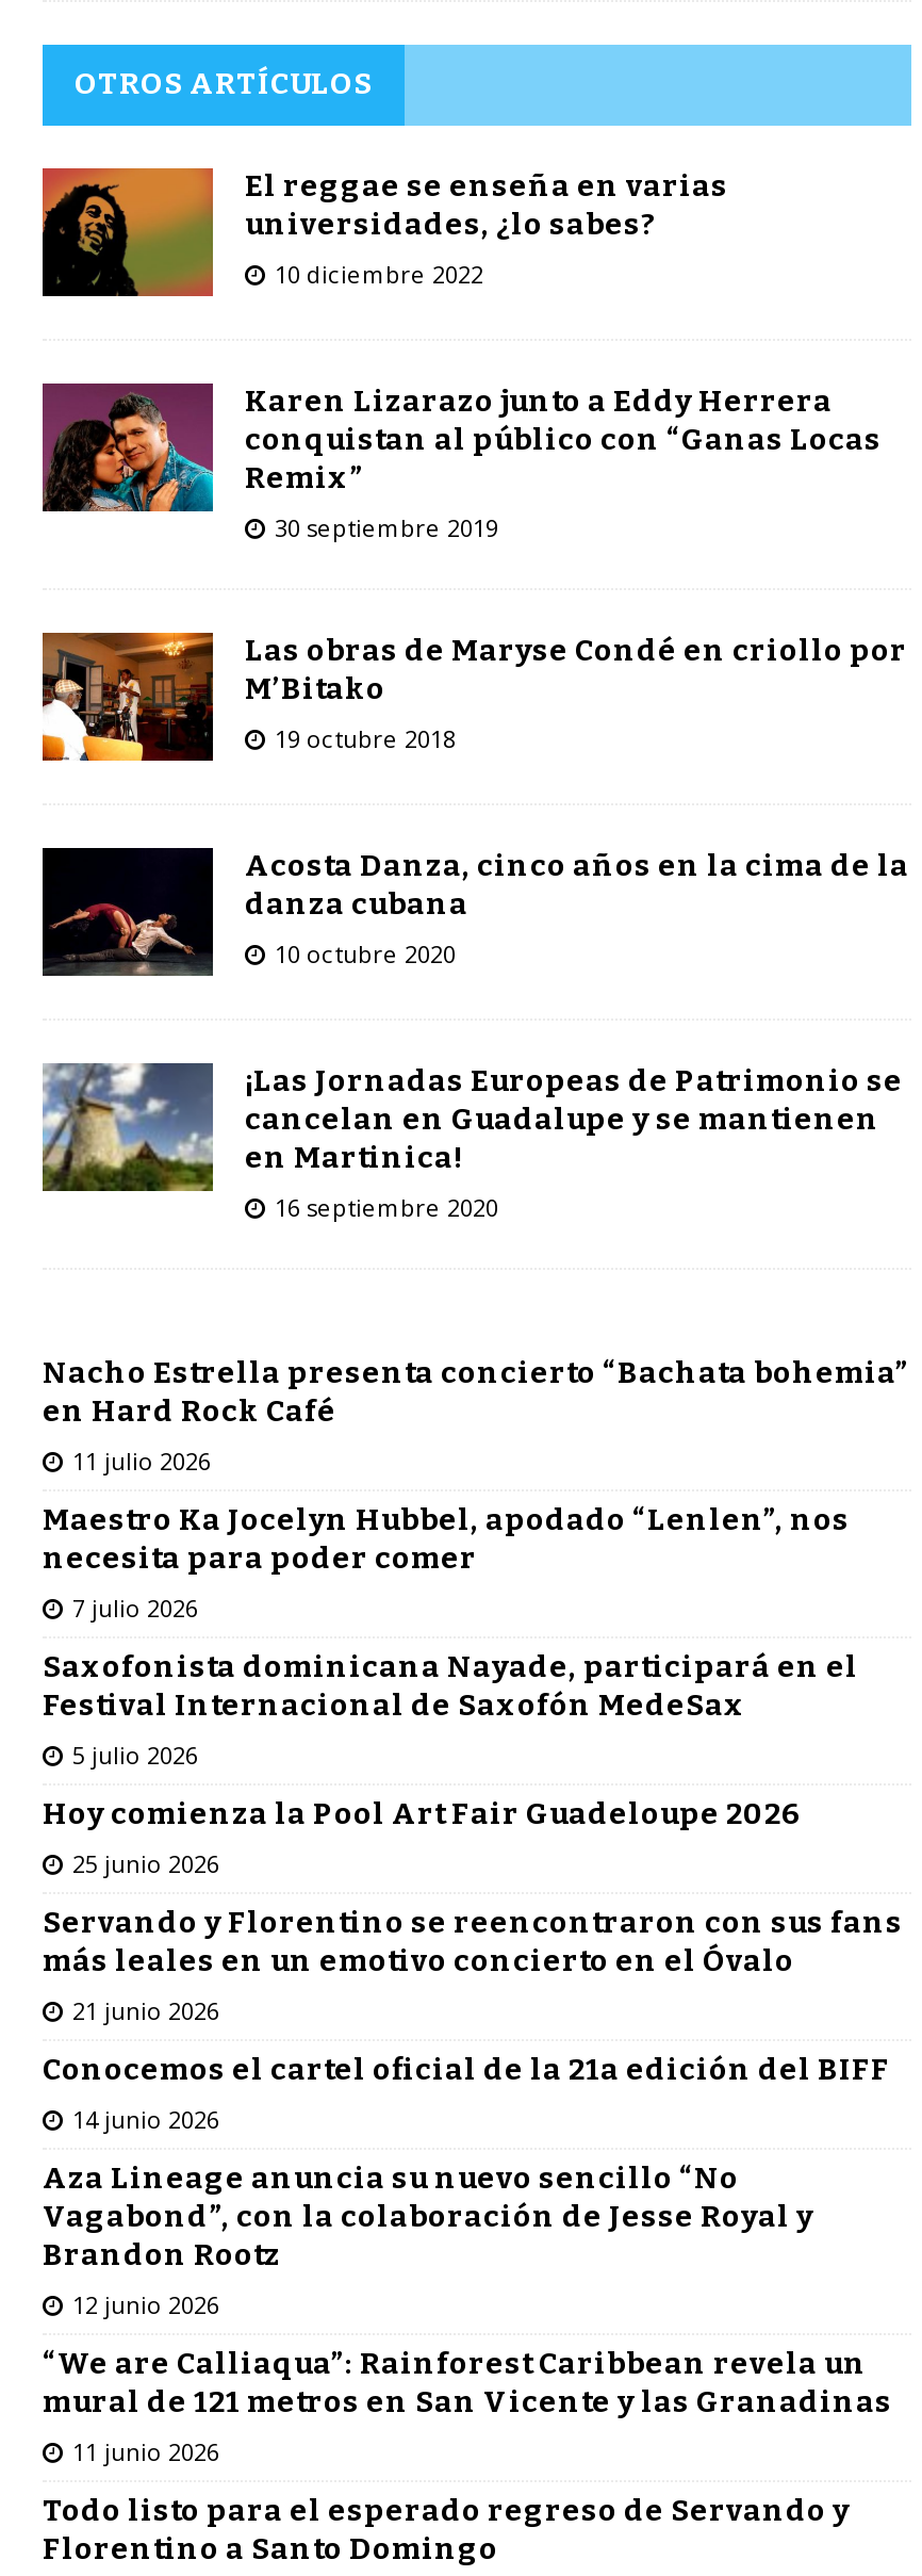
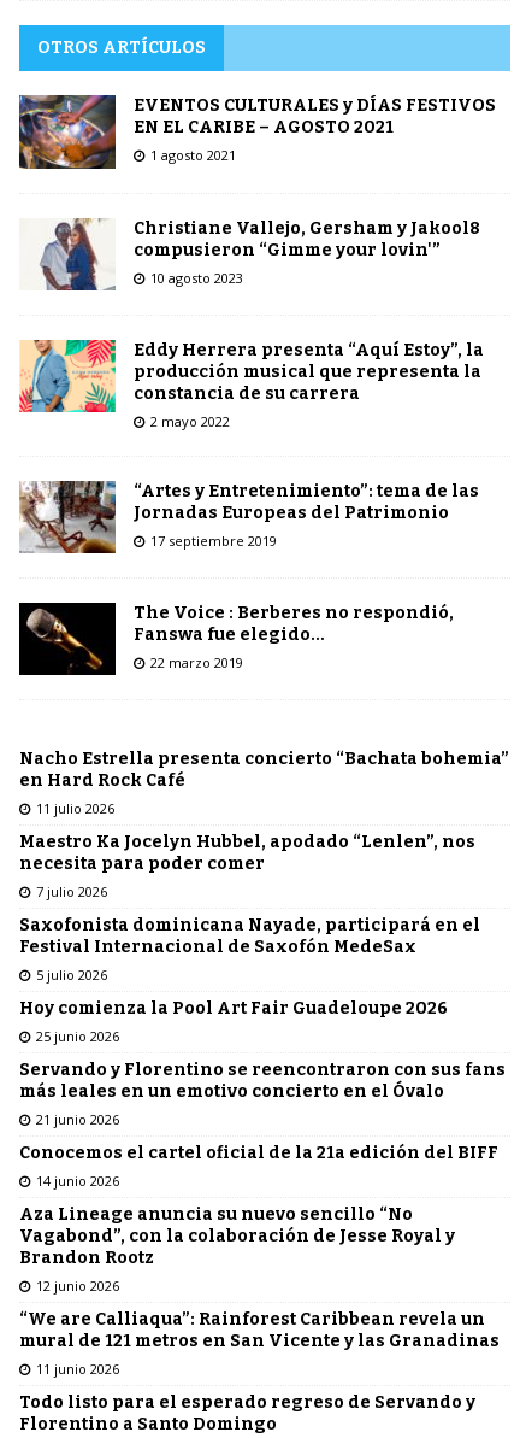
[40,166,728,298] [image] | El reggae se enseña en varias | universidades, ¿lo sabes? | 10 diciembre 2022 -> [18,94,496,170] [image] | EVENTOS CULTURALES y DÍAS FESTIVOS | EN EL CARIBE – AGOSTO 2021 | 1 agosto 2021
[40,381,882,544] [image] | Karen Lizarazo junto a Eddy Herrera | conquistan al público con “Ganas Locas | Remix” | 30 septiembre 2019 -> [19,217,480,292] [image] | Christiane Vallejo, Gersham y Jakool8 | compusieron “Gimme your lovin'” | 10 agosto 2023
[40,631,907,763] [image] | Las obras de Maryse Condé en criollo por | M’Bitako | 19 octubre 2018 -> [18,339,484,430] [image] | Eddy Herrera presenta “Aquí Estoy”, la | producción musical que representa la | constancia de su carrera | 2 mayo 2022
[40,846,909,978] [image] | Acosta Danza, cinco años en la cima de la | danza cubana | 10 octubre 2020 -> [19,480,479,554] [image] | “Artes y Entretenimiento”: tema de las | Jornadas Europeas del Patrimonio | 17 septiembre 2019
[40,1061,903,1224] [image] | ¡Las Jornadas Europeas de Patrimonio se | cancelan en Guadalupe y se mantienen | en Martinica! | 16 septiembre 2020 -> [18,601,454,676] [image] | The Voice : Berberes no respondió, | Fanswa fue elegido… | 22 marzo 2019

